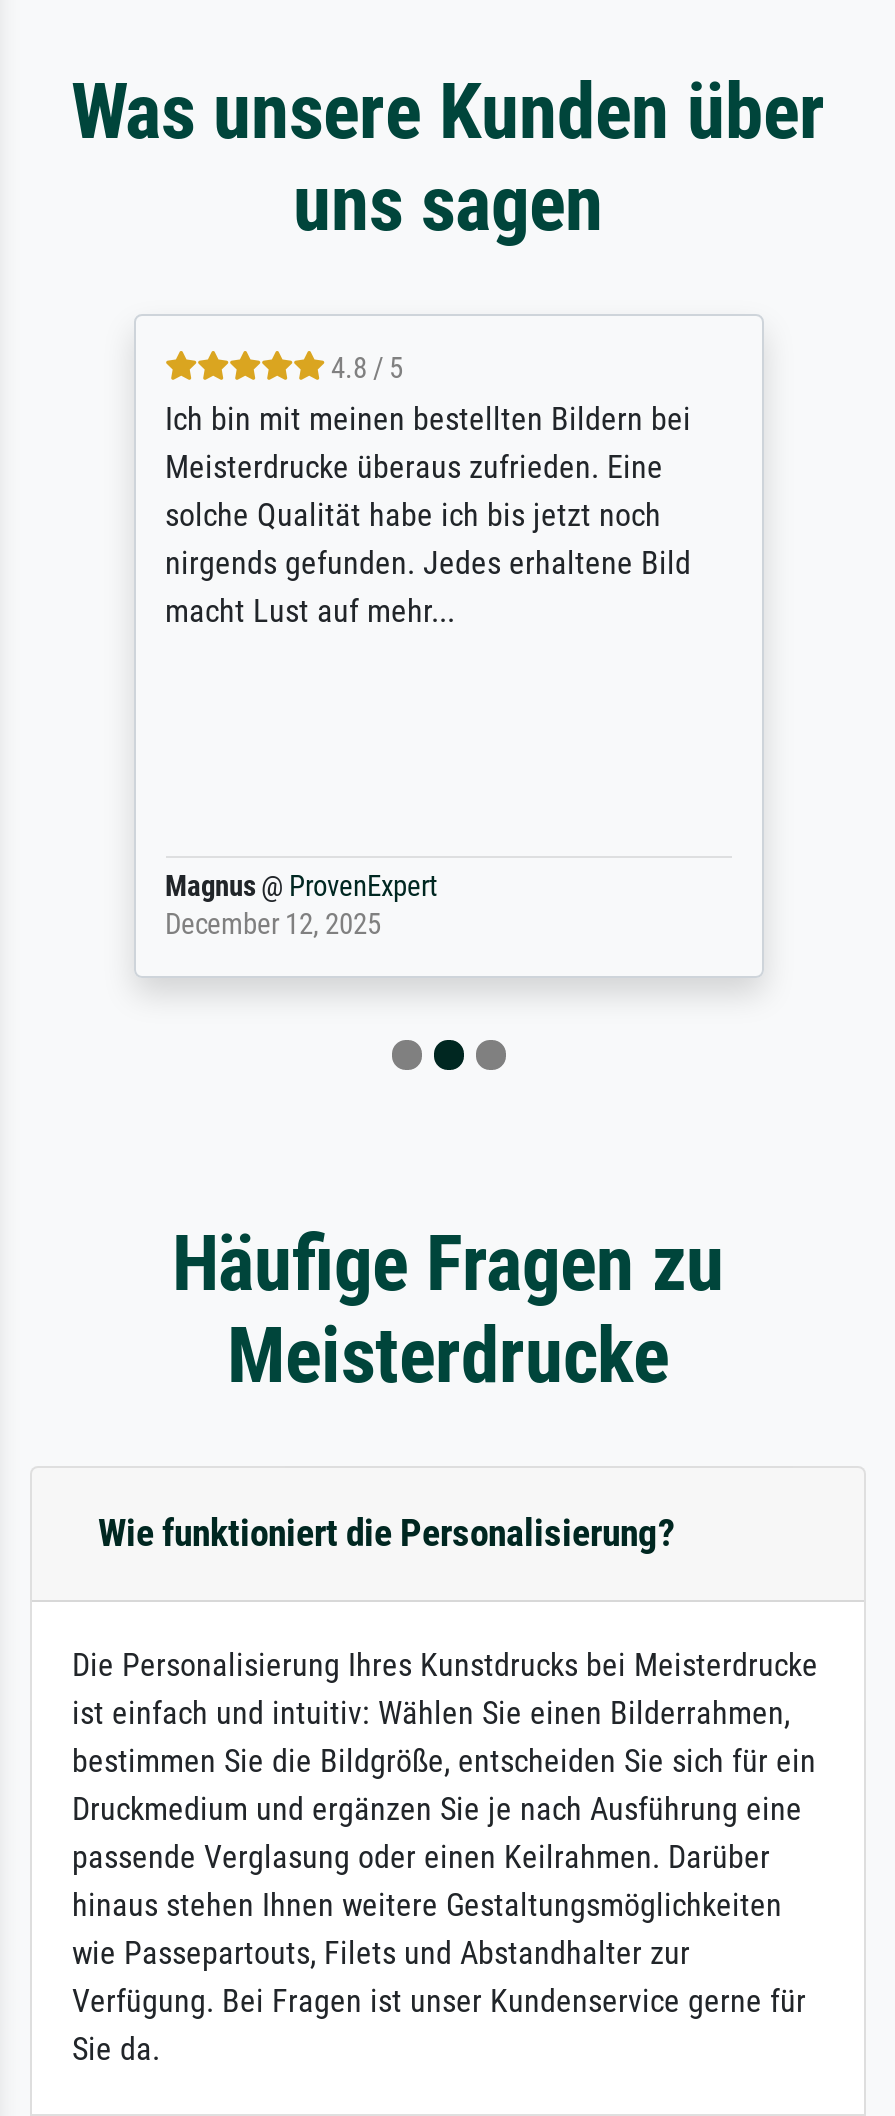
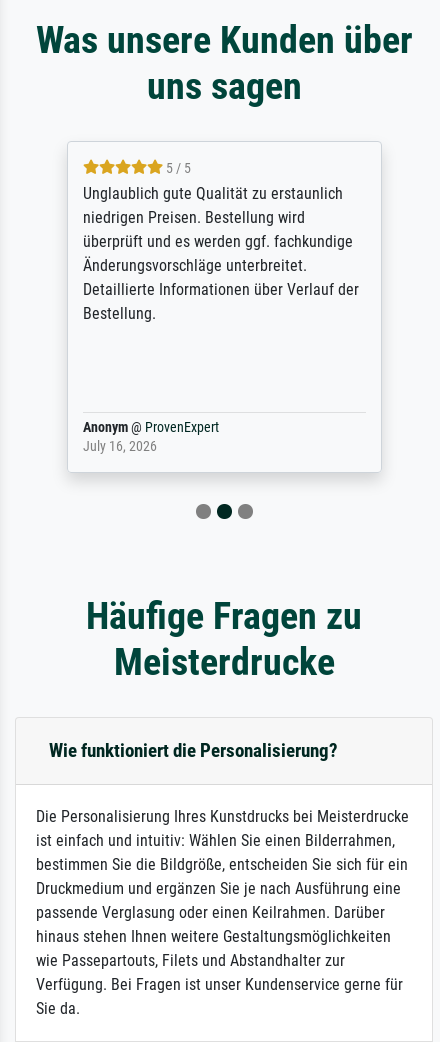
[165,352,691,630] 4.8 / 5 | Ich bin mit meinen bestellten Bildern bei | Meisterdrucke überaus zufrieden. Eine | solche Qualität habe ich bis jetzt noch | nirgends gefunden. Jedes erhaltene Bild | macht Lust auf mehr... -> [82,160,358,323] 5 / 5 | Unglaublich gute Qualität zu erstaunlich | niedrigen Preisen. Bestellung wird | überprüft und es werden ggf. fachkundige | Änderungsvorschläge unterbreitet. | Detaillierte Informationen über Verlauf der | Bestellung.
[165,870,437,942] Magnus @ ProvenExpert | December 12, 2025 -> [82,419,218,455] Anonym @ ProvenExpert | July 16, 2026

